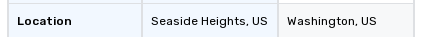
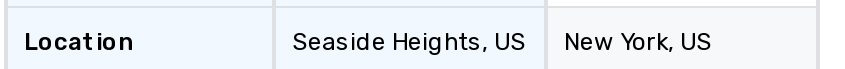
[287,14,377,28] Washington, US -> [564,28,712,56] New York, US

